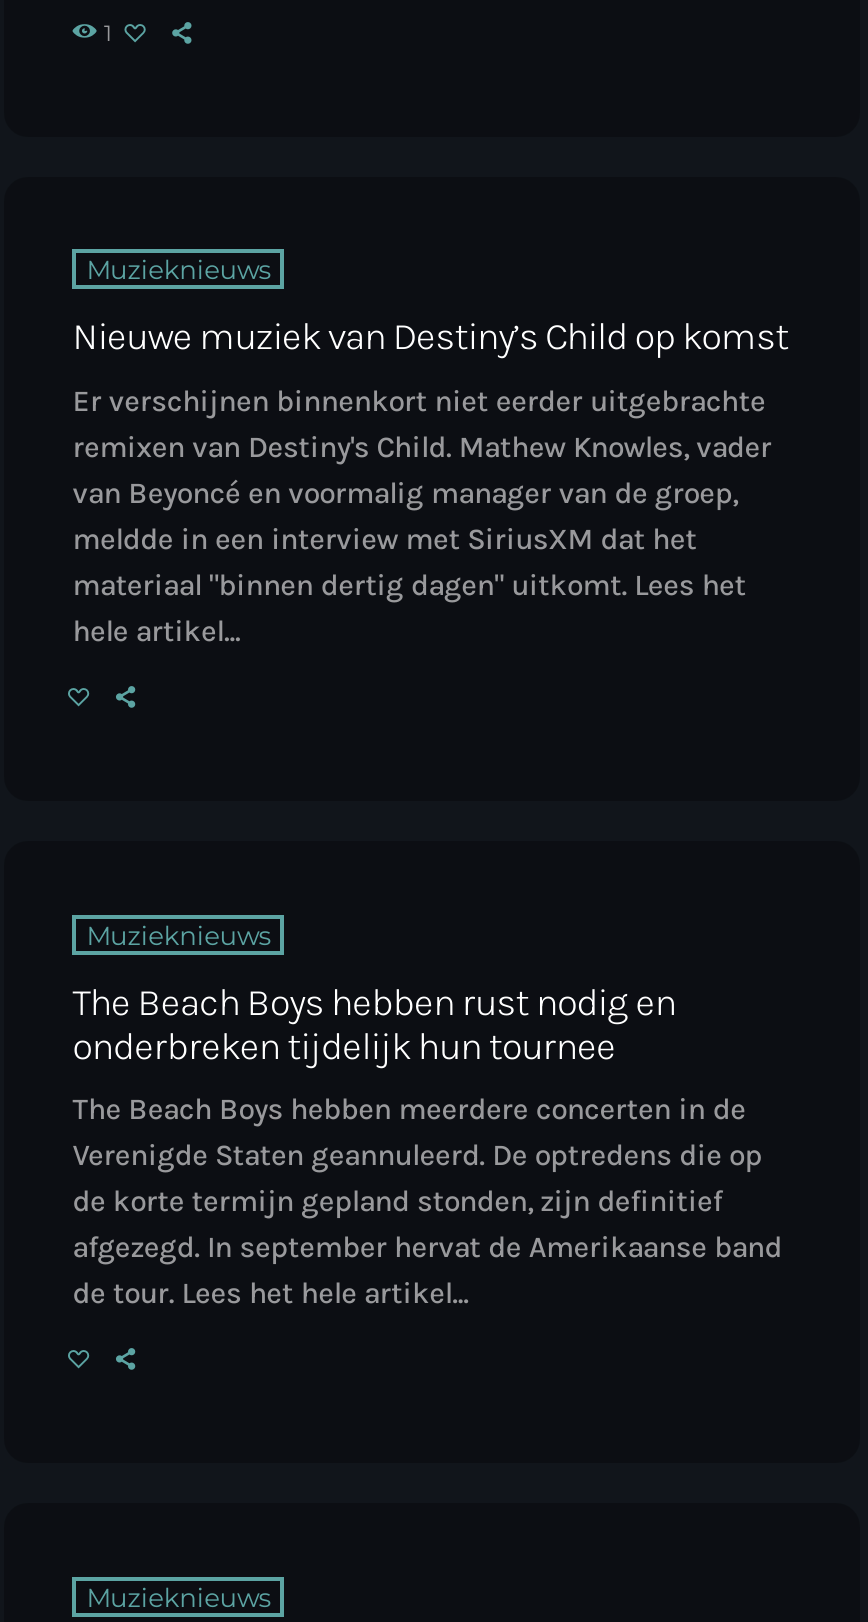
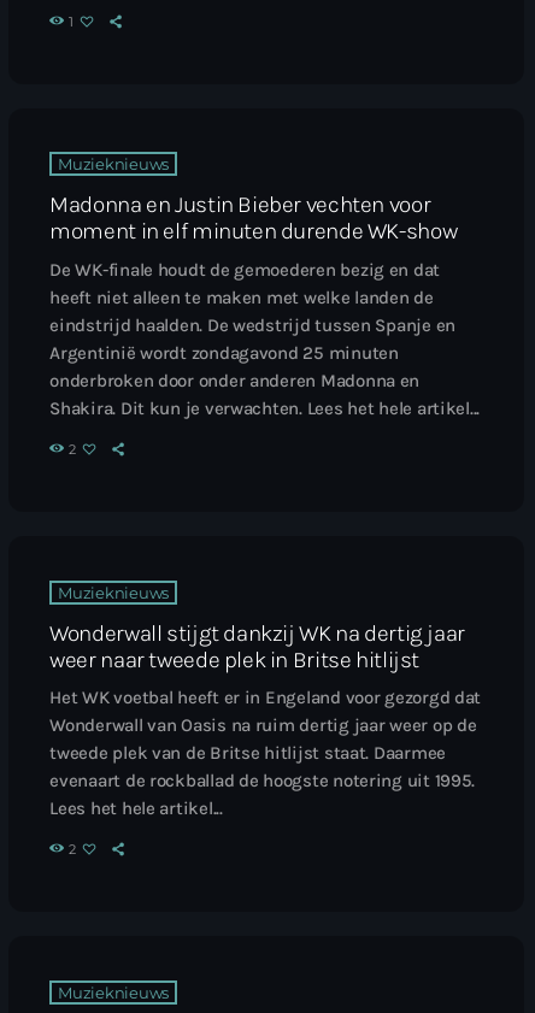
[72,316,789,649] Nieuwe muziek van Destiny’s Child op komst | Er verschijnen binnenkort niet eerder uitgebrachte | remixen van Destiny's Child. Mathew Knowles, vader | van Beyoncé en voormalig manager van de groep, | meldde in een interview met SiriusXM dat het | materiaal "binnen dertig dagen" uitkomt. Lees het | hele artikel... -> [50,192,480,458] Madonna en Justin Bieber vechten voor | moment in elf minuten durende WK-show | De WK-finale houdt de gemoederen bezig en dat | heeft niet alleen te maken met welke landen de | eindstrijd haalden. De wedstrijd tussen Spanje en | Argentinië wordt zondagavond 25 minuten | onderbroken door onder anderen Madonna en | Shakira. Dit kun je verwachten. Lees het hele artikel... | 2
[72,980,782,1311] The Beach Boys hebben rust nodig en | onderbreken tijdelijk hun tournee | The Beach Boys hebben meerdere concerten in de | Verenigde Staten geannuleerd. De optredens die op | de korte termijn gepland stonden, zijn definitief | afgezegd. In september hervat de Amerikaanse band | de tour. Lees het hele artikel... -> [50,620,481,858] Wonderwall stijgt dankzij WK na dertig jaar | weer naar tweede plek in Britse hitlijst | Het WK voetbal heeft er in Engeland voor gezorgd dat | Wonderwall van Oasis na ruim dertig jaar weer op de | tweede plek van de Britse hitlijst staat. Daarmee | evenaart de rockballad de hoogste notering uit 1995. | Lees het hele artikel... | 2

